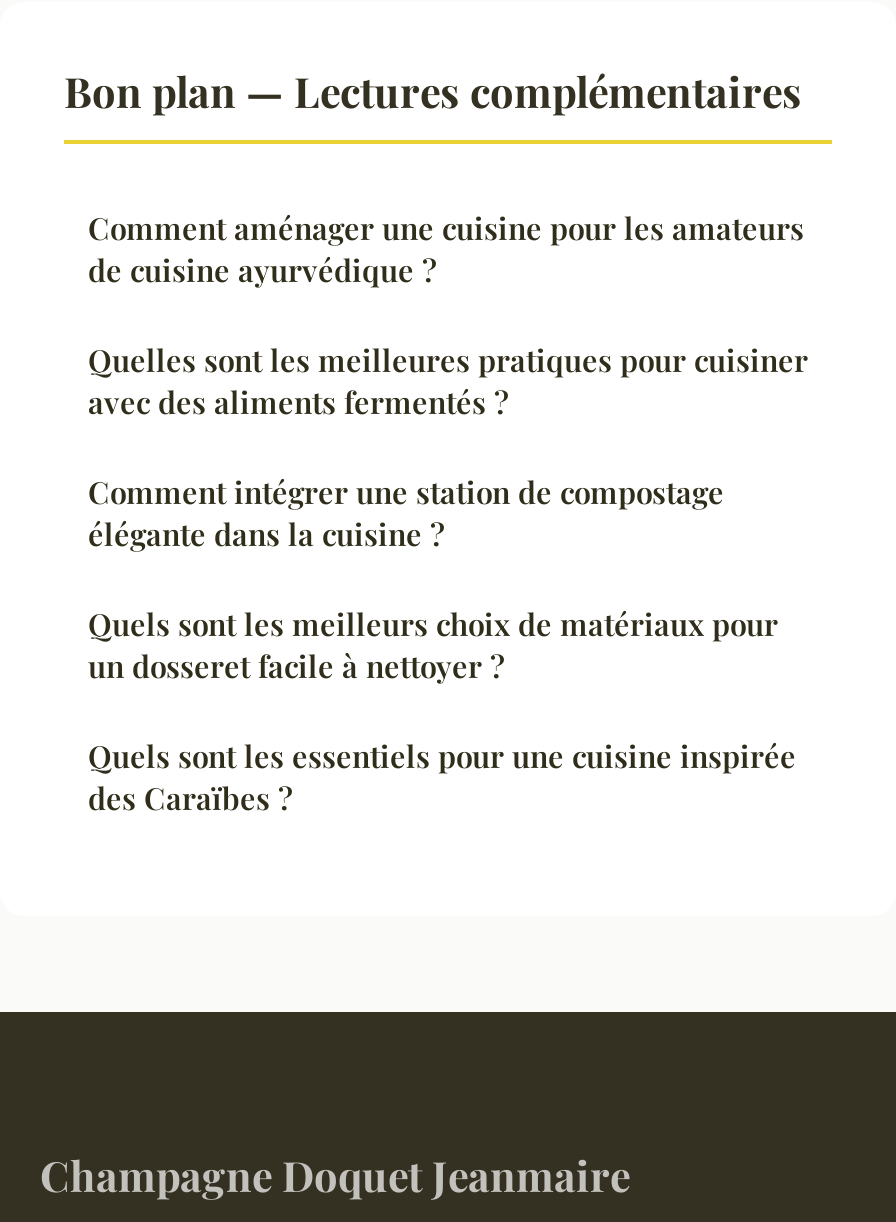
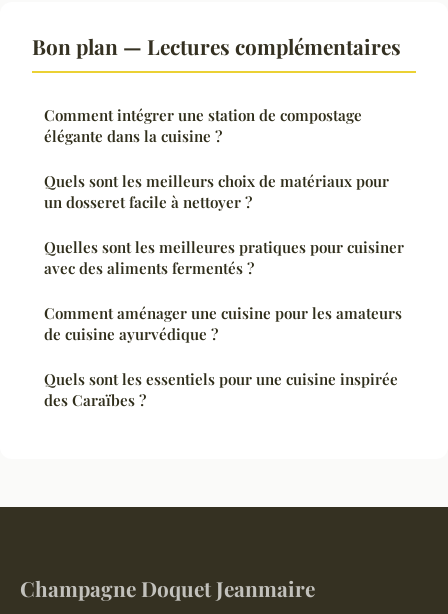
moved [88,209,808,423] -> [44,237,404,344]: Quelles sont les meilleures pratiques pour cuisiner | avec des aliments fermentés ? | Comment aménager une cuisine pour les amateurs | de cuisine ayurvédique ?
moved [88,473,778,687] -> [44,105,389,212]: Comment intégrer une station de compostage | élégante dans la cuisine ? | Quels sont les meilleurs choix de matériaux pour | un dosseret facile à nettoyer ?

